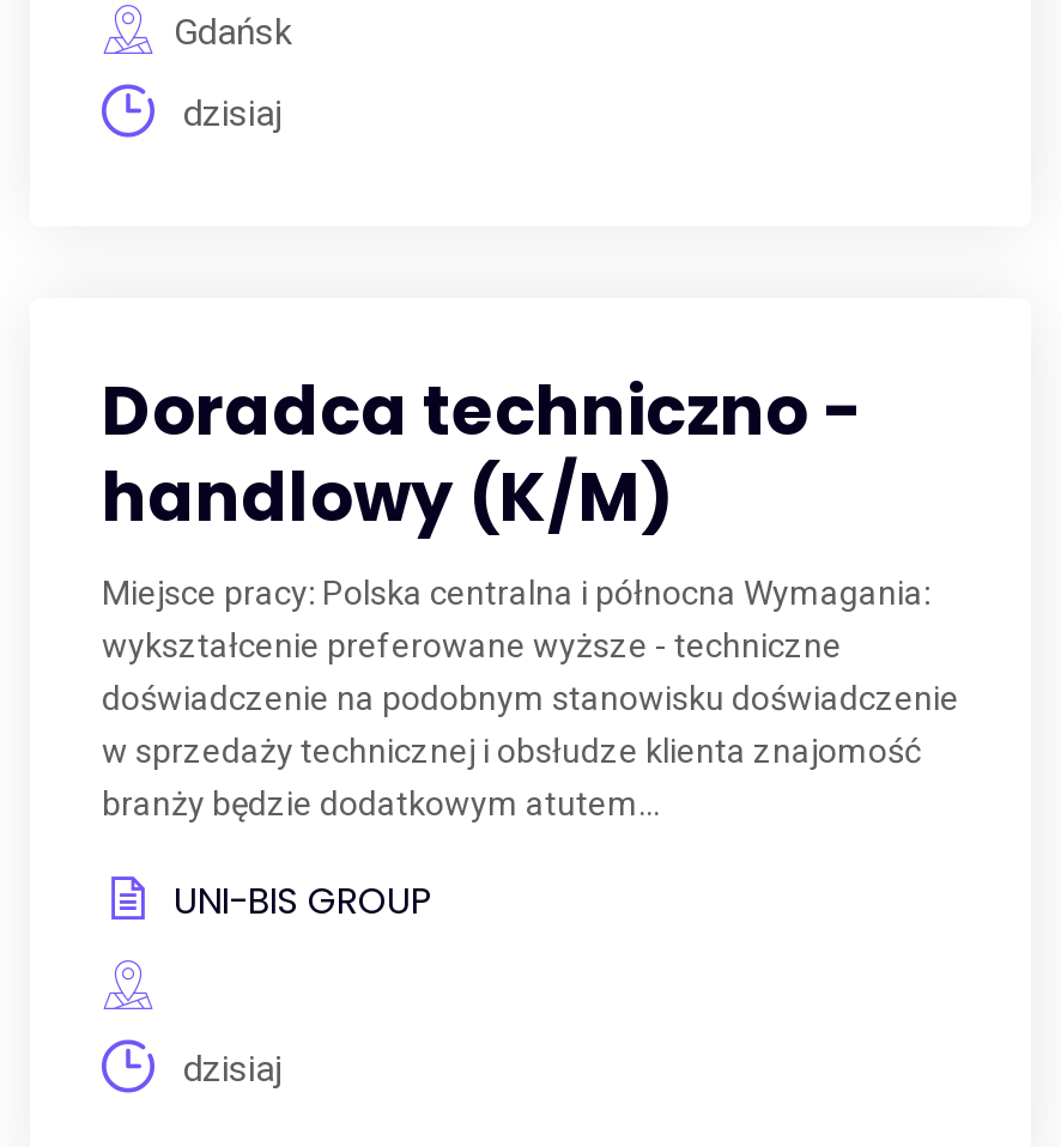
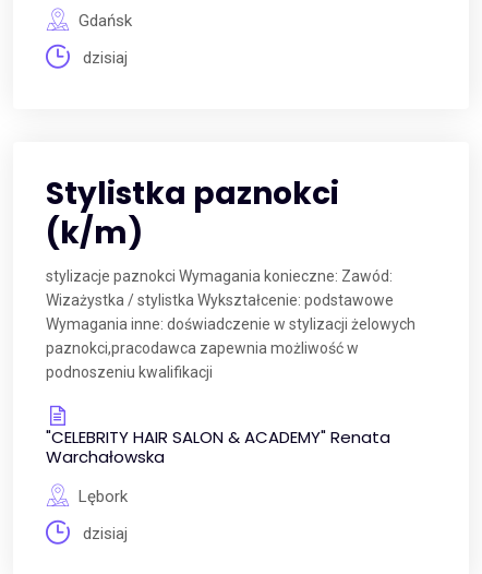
[102,365,959,926] Doradca techniczno - | handlowy (K/M) | Miejsce pracy: Polska centralna i północna Wymagania: | wykształcenie preferowane wyższe - techniczne | doświadczenie na podobnym stanowisku doświadczenie | w sprzedaży technicznej i obsłudze klienta znajomość | branży będzie dodatkowym atutem... | UNI-BIS GROUP -> [46,172,415,506] Stylistka paznokci | (k/m) | stylizacje paznokci Wymagania konieczne: Zawód: | Wizażystka / stylistka Wykształcenie: podstawowe | Wymagania inne: doświadczenie w stylizacji żelowych | paznokci,pracodawca zapewnia możliwość w | podnoszeniu kwalifikacji | "CELEBRITY HAIR SALON & ACADEMY" Renata | Warchałowska | Lębork

